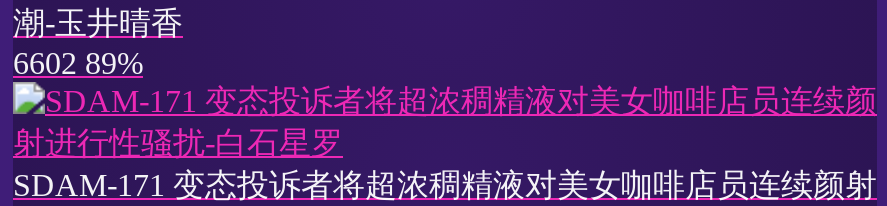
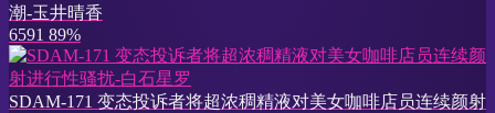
[13,45,143,79] 6602 89% -> [9,25,81,44] 6591 89%

